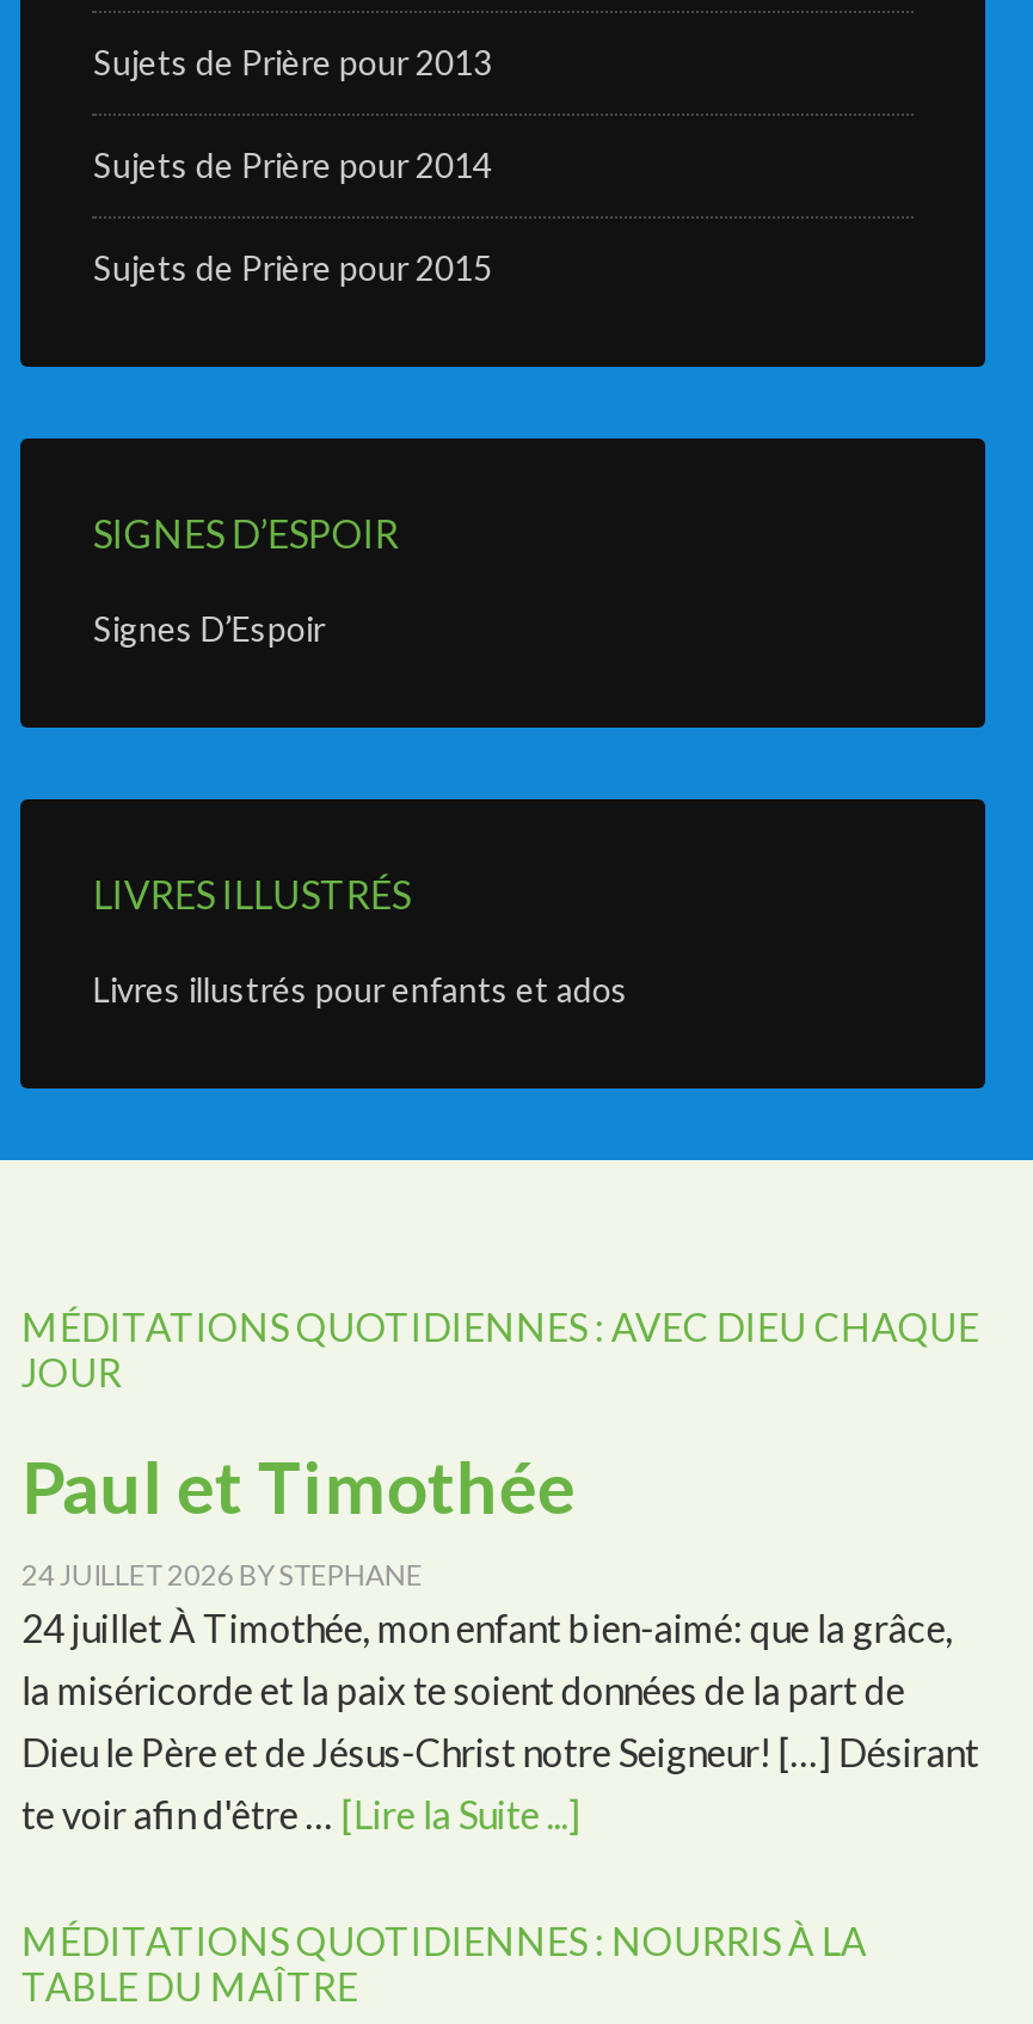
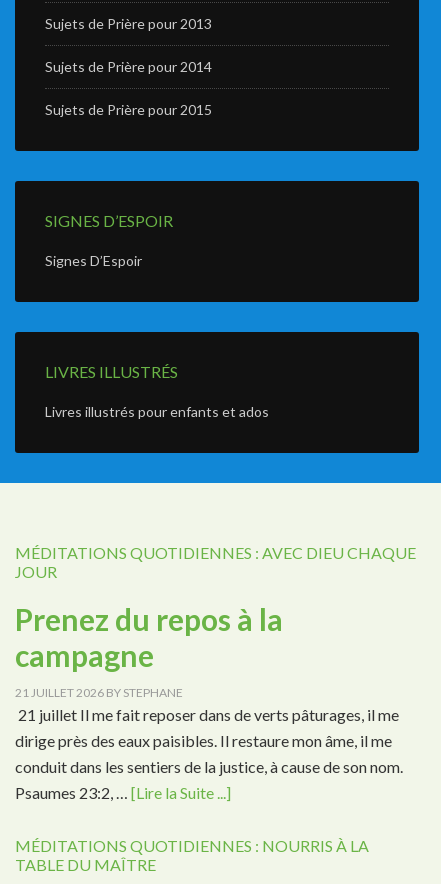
[21,1442,979,1836] Paul et Timothée | 24 JUILLET 2026 BYSTEPHANE | 24 juillet À Timothée, mon enfant bien-aimé: que la grâce, | la miséricorde et la paix te soient données de la part de | Dieu le Père et de Jésus-Christ notre Seigneur! […] Désirant | te voir afin d'être … [Lire la Suite ...] -> [15,601,403,802] Prenez du repos à la | campagne | 21 JUILLET 2026 BY STEPHANE | 21 juillet Il me fait reposer dans de verts pâturages, il me | dirige près des eaux paisibles. Il restaure mon âme, il me | conduit dans les sentiers de la justice, à cause de son nom. | Psaumes 23:2, … [Lire la Suite ...]

